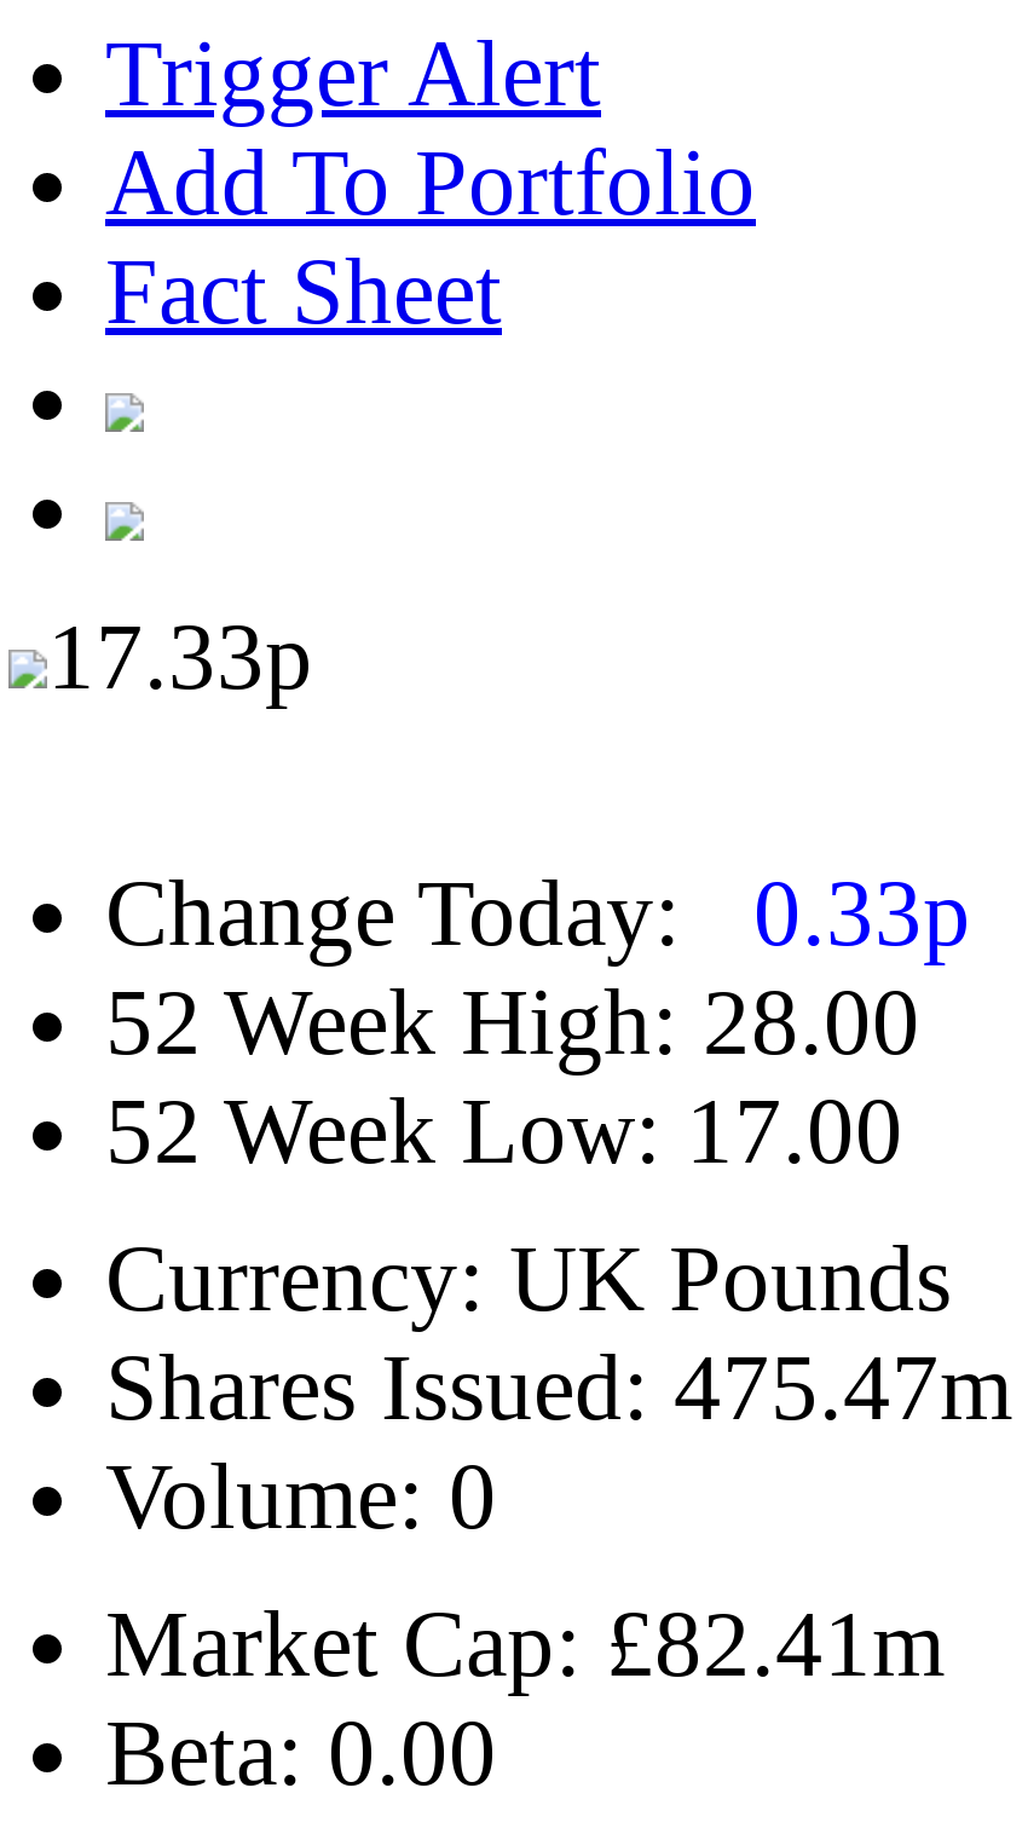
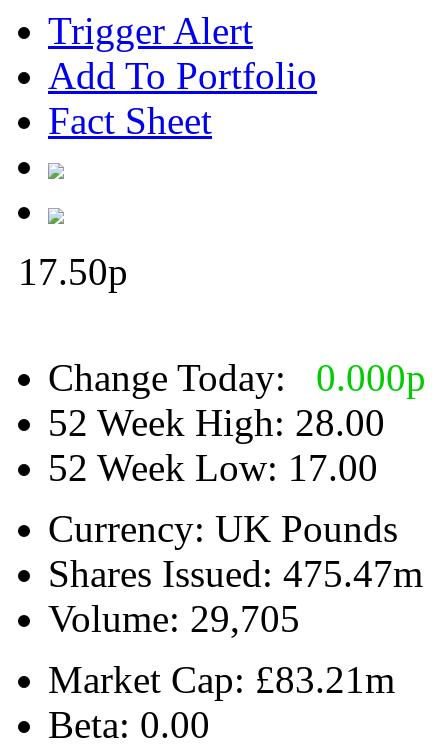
[47,604,313,708] 17.33p -> [8,250,128,293] 17.50p
[105,861,971,965] Change Today: 0.33p -> [48,356,426,399] Change Today: 0.000p
[105,1444,497,1548] Volume: 0 -> [48,597,300,640] Volume: 29,705
[105,1591,945,1695] Market Cap: £82.41m -> [48,658,395,701] Market Cap: £83.21m

